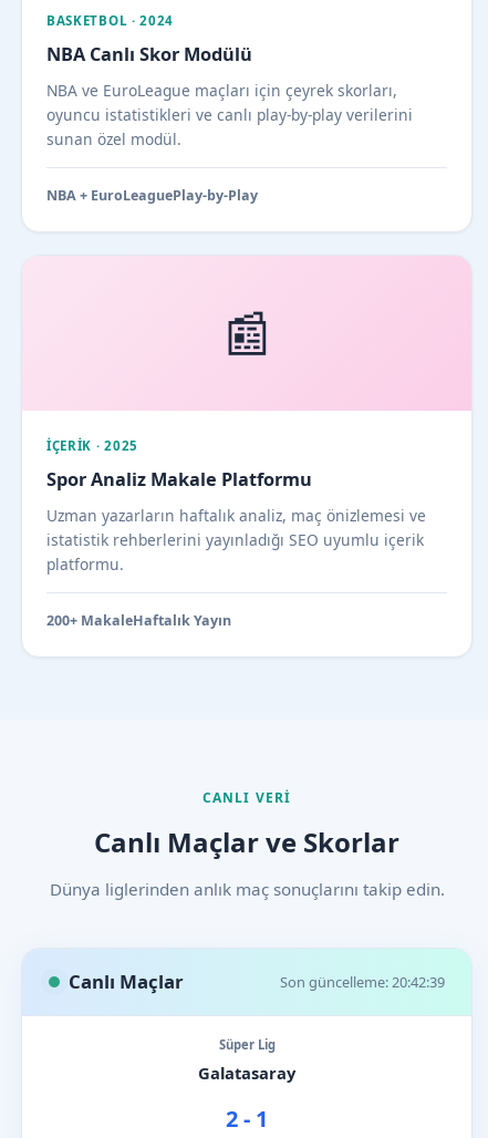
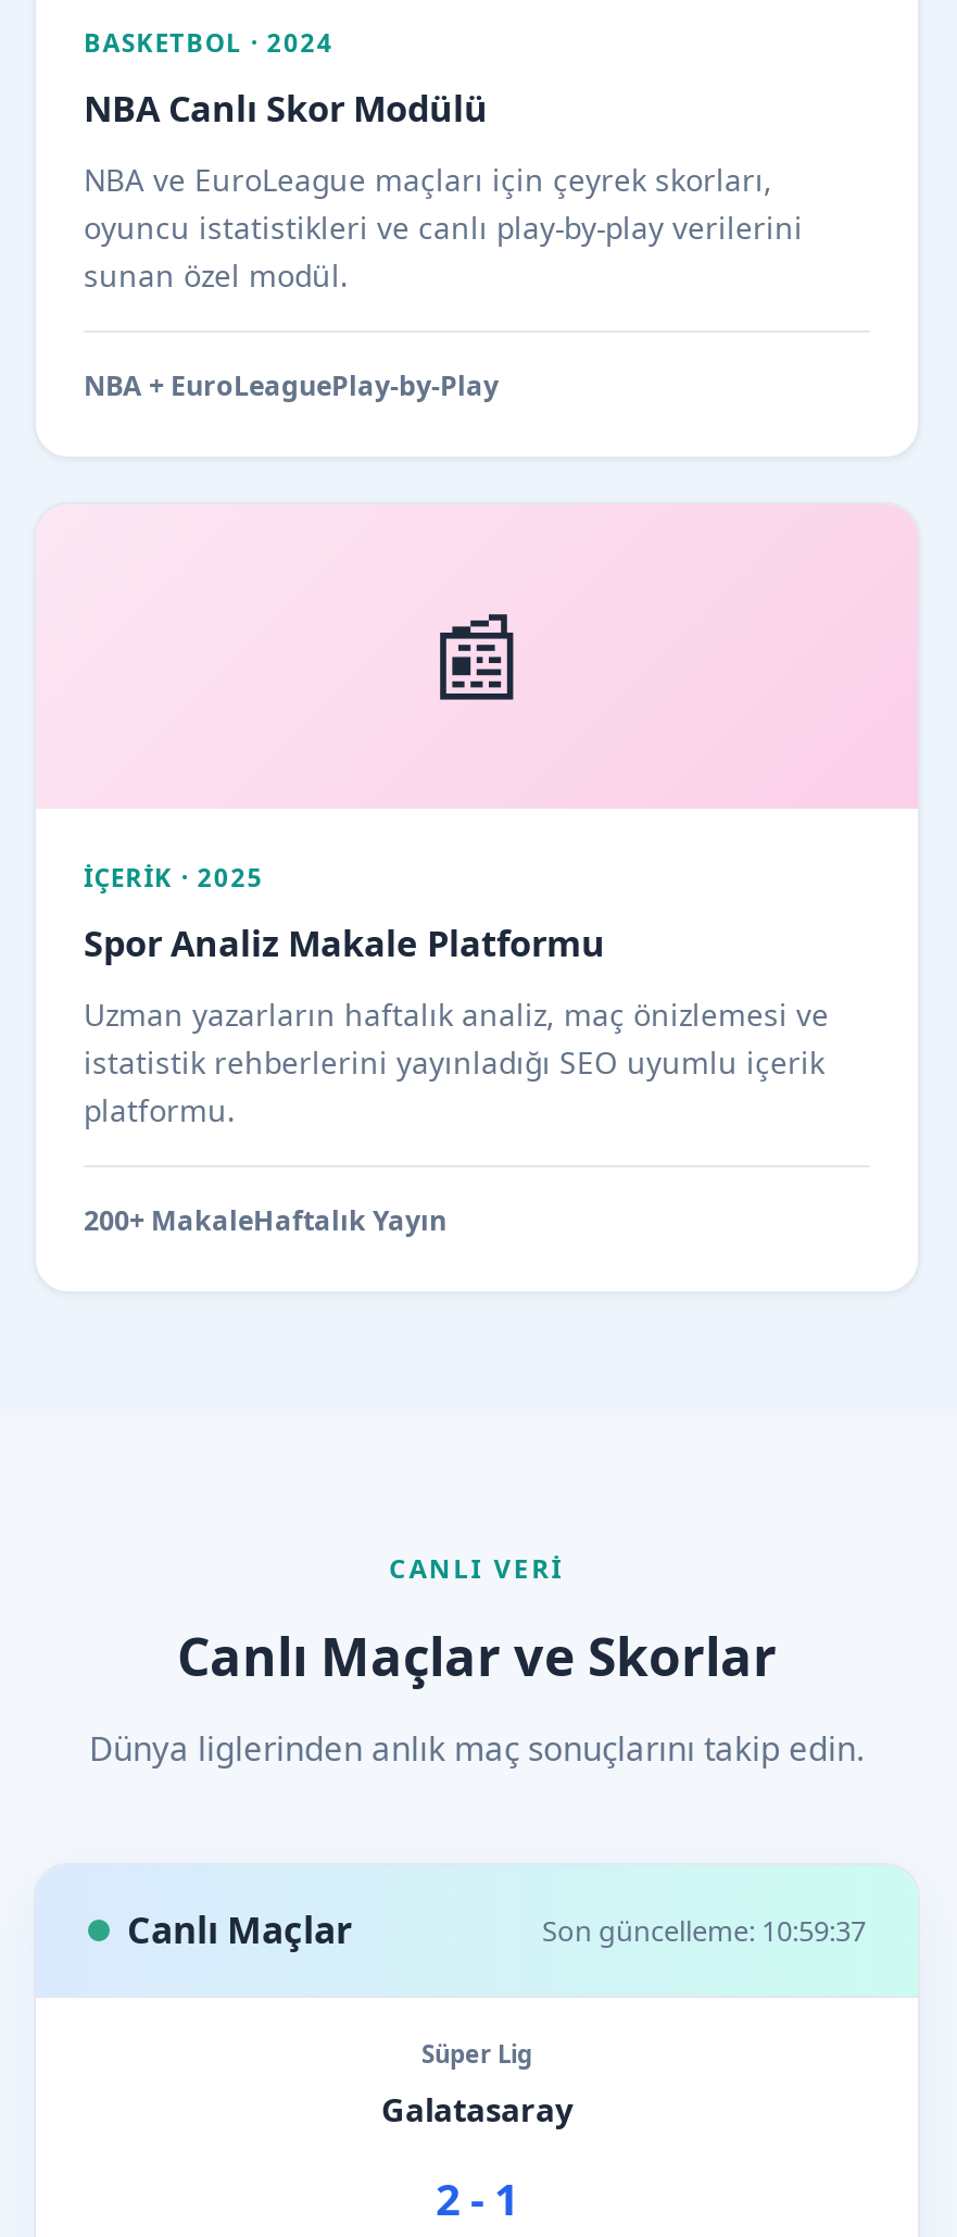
[280,971,445,991] Son güncelleme: 20:42:39 -> [542,1910,866,1949] Son güncelleme: 10:59:37

